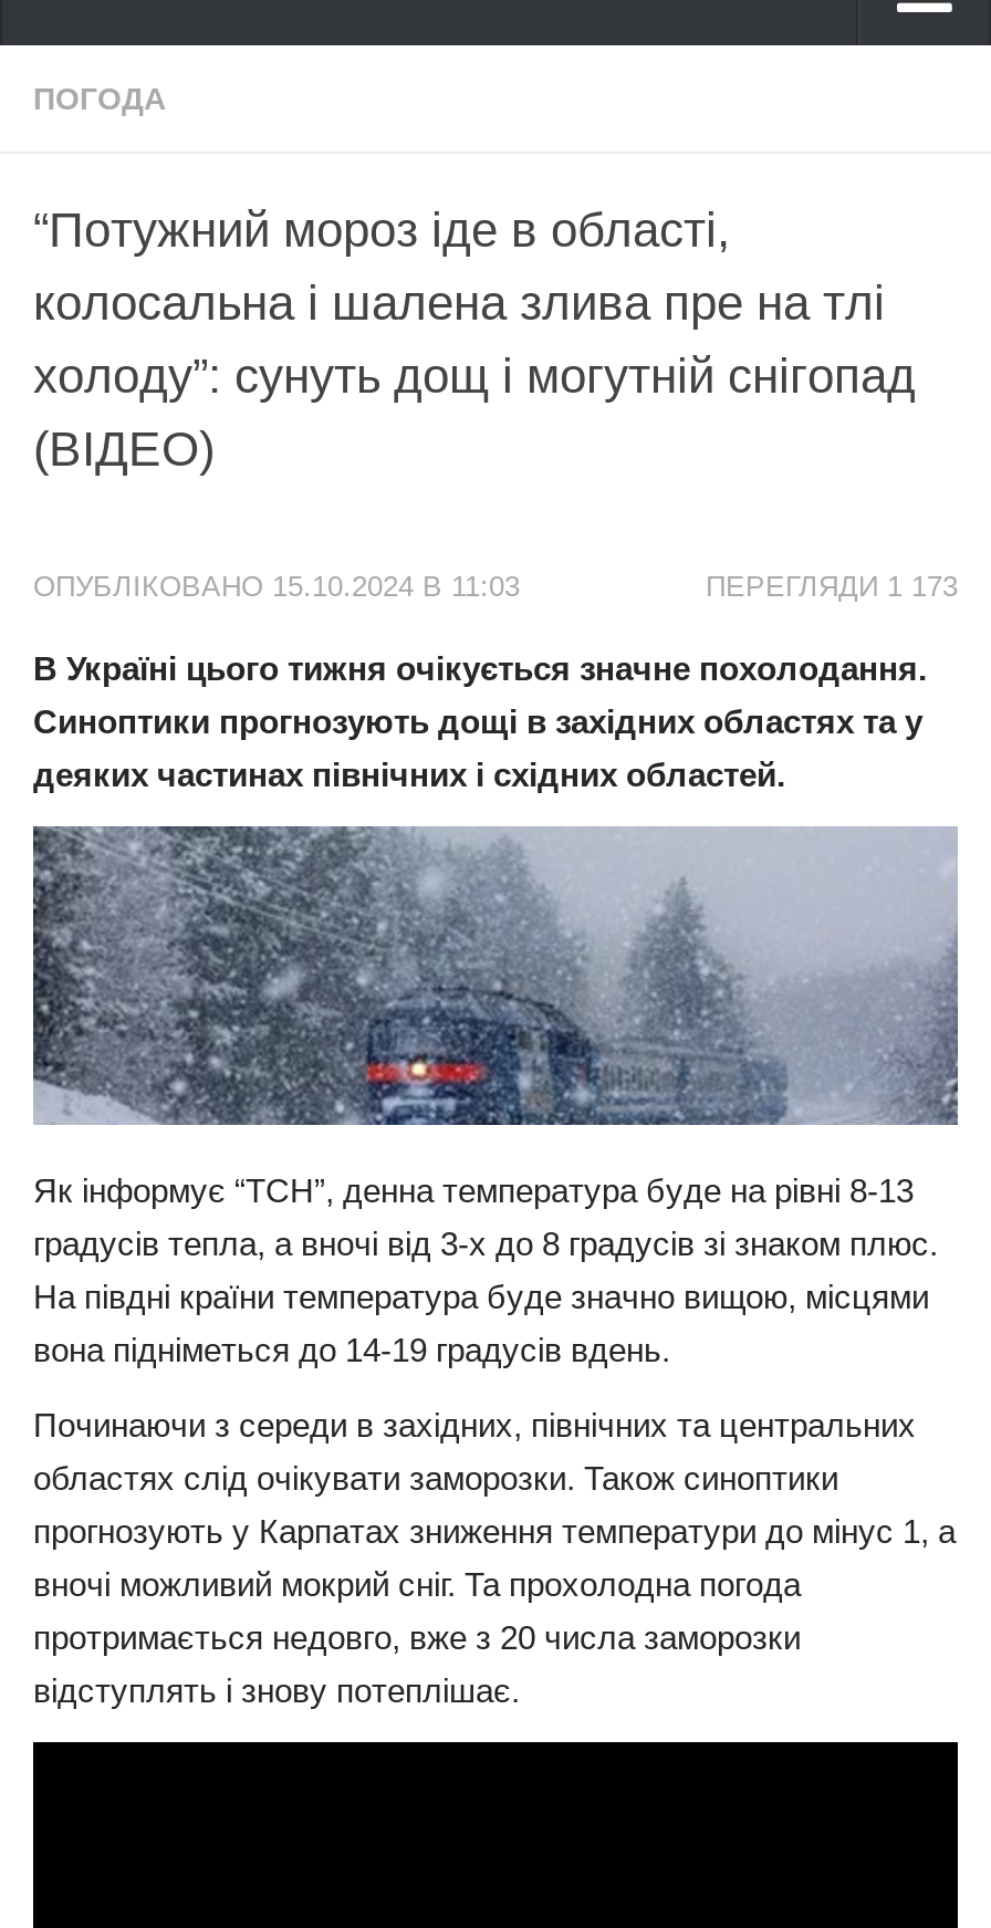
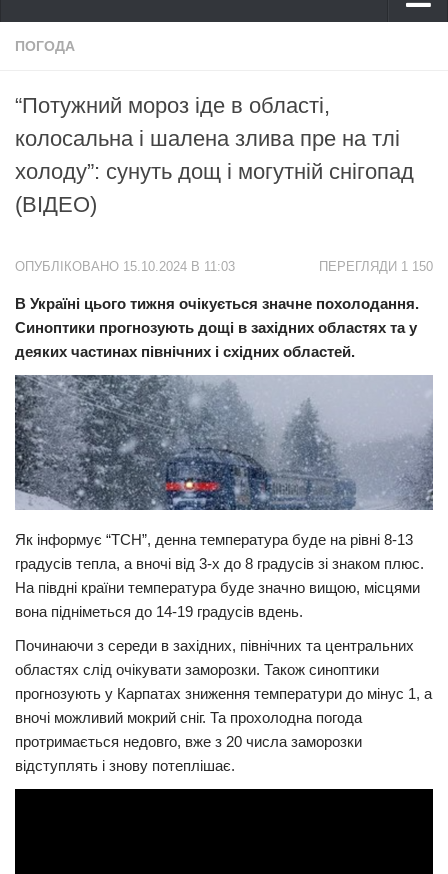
[706,570,958,603] ПЕРЕГЛЯДИ 1 173 -> [319,259,433,274] ПЕРЕГЛЯДИ 1 150

